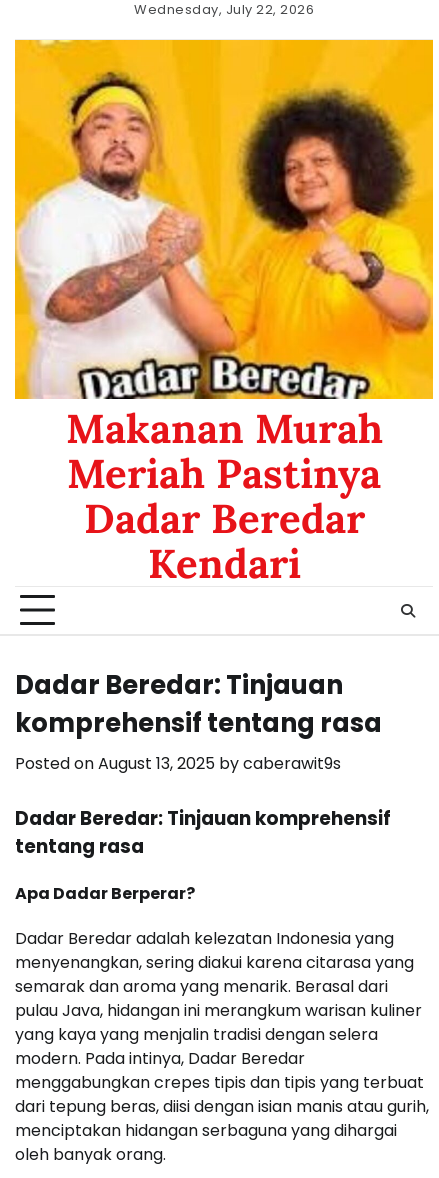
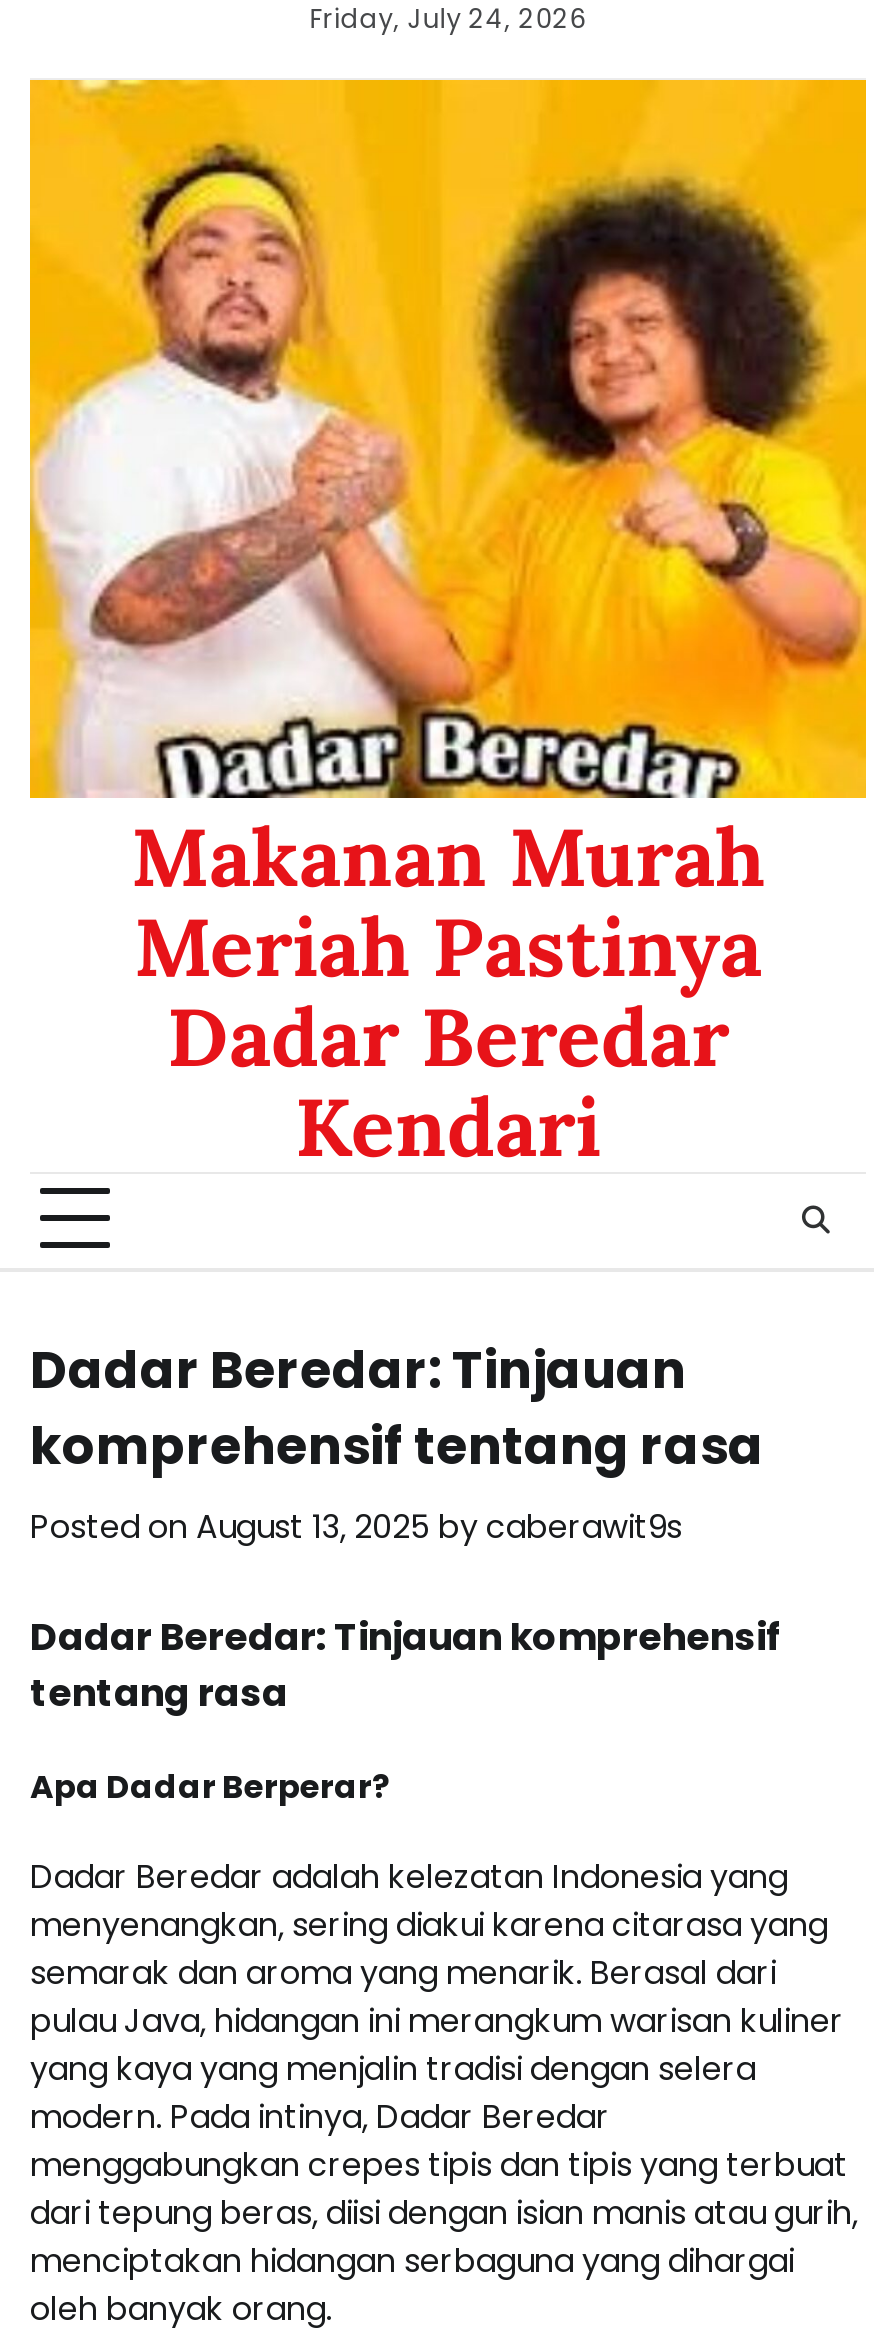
[134,0,314,19] Wednesday, July 22, 2026 -> [310,0,586,38] Friday, July 24, 2026

